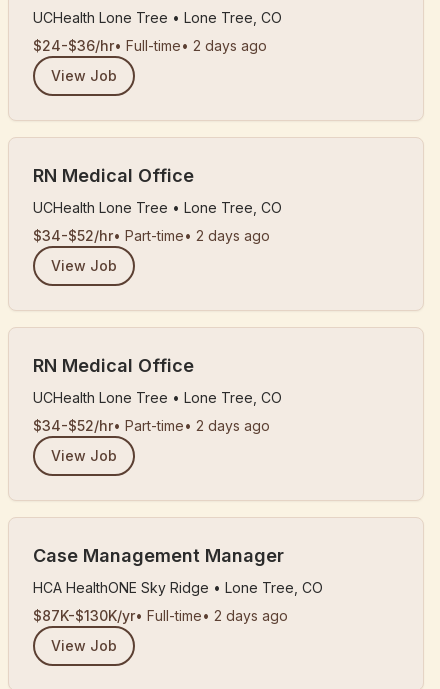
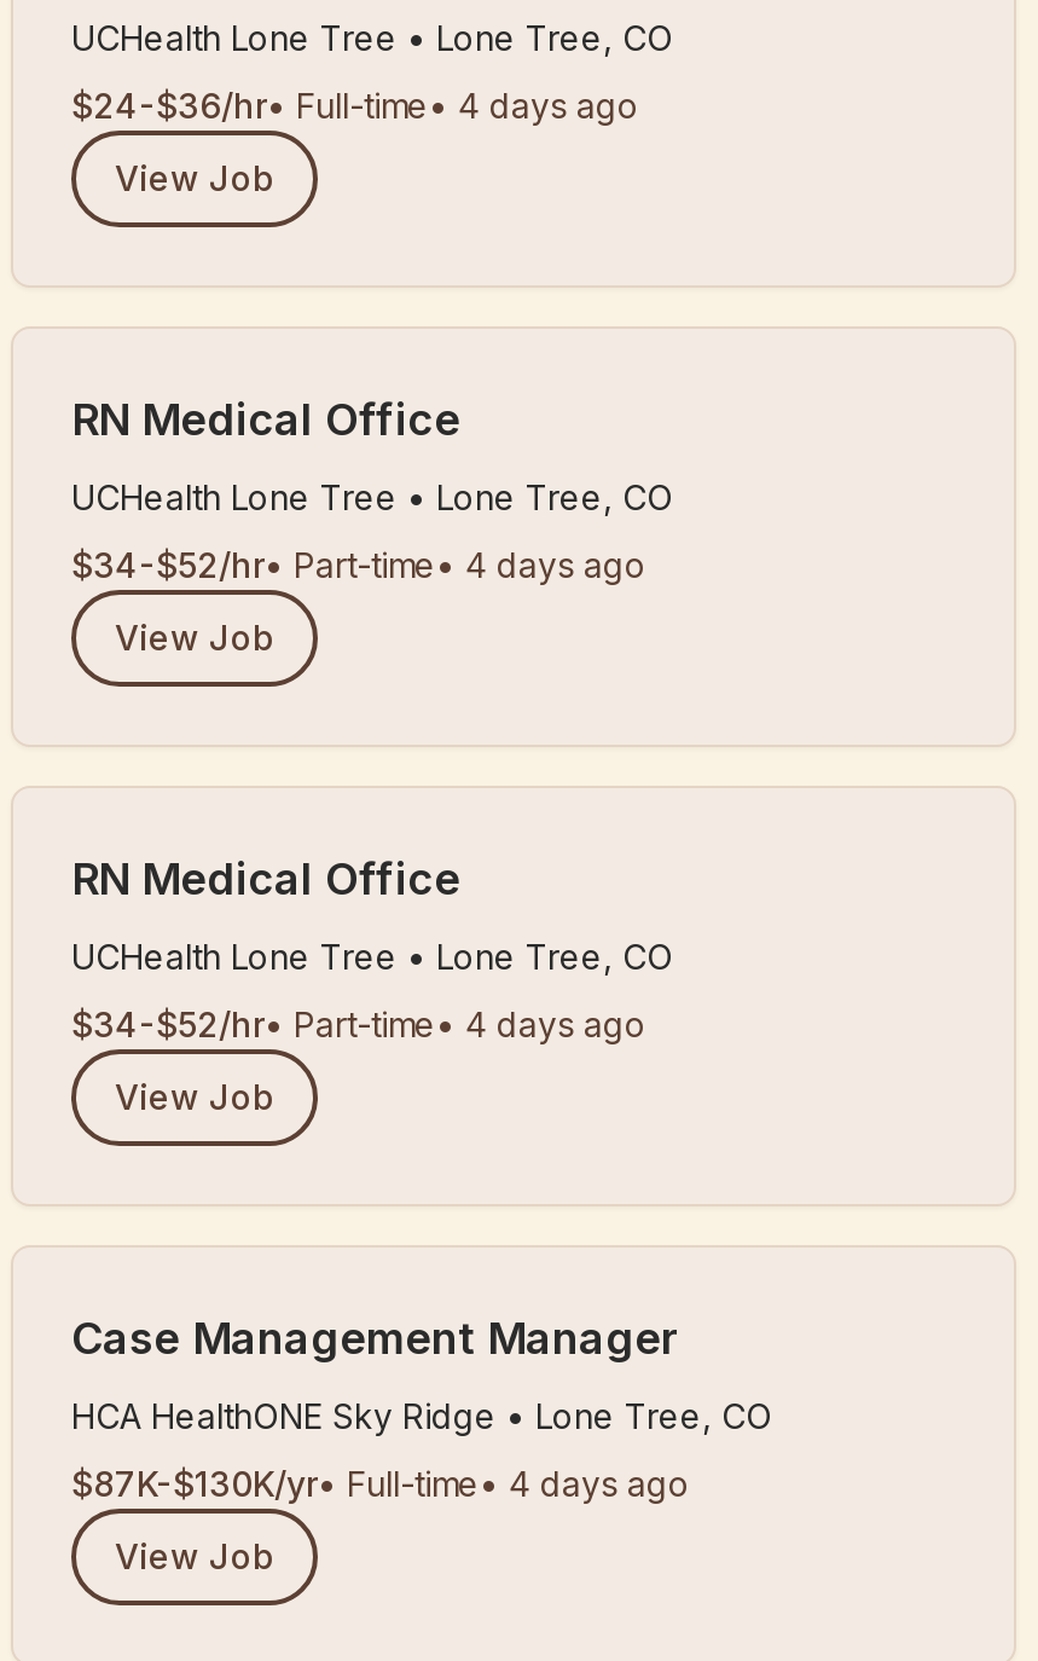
[33,37,267,54] $24-$36/hr• Full-time • 2 days ago -> [71,85,639,126] $24-$36/hr• Full-time • 4 days ago
[33,227,270,244] $34-$52/hr• Part-time • 2 days ago -> [71,544,646,585] $34-$52/hr• Part-time • 4 days ago
[33,417,270,434] $34-$52/hr• Part-time • 2 days ago -> [71,1003,646,1044] $34-$52/hr• Part-time • 4 days ago
[33,607,288,624] $87K-$130K/yr• Full-time • 2 days ago -> [71,1463,690,1504] $87K-$130K/yr• Full-time • 4 days ago

